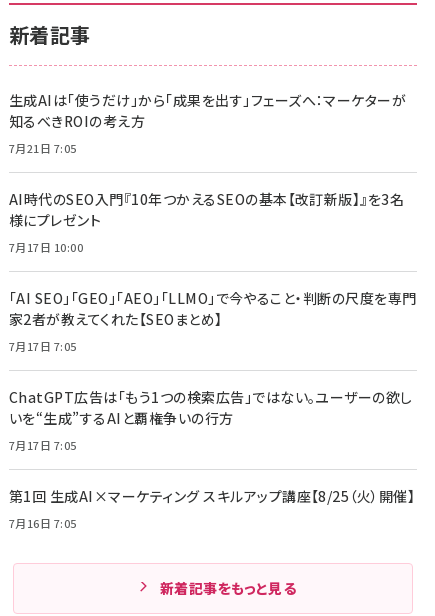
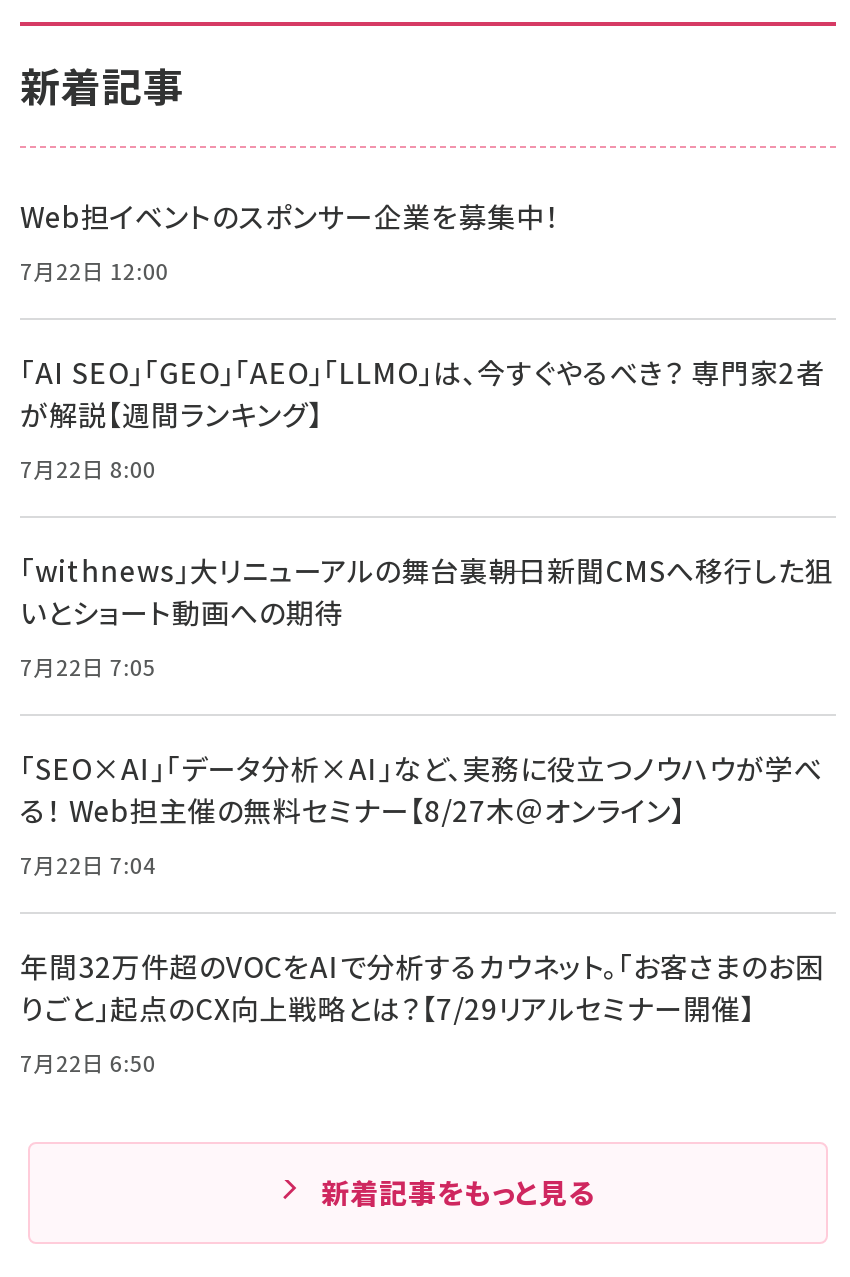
[9,90,406,156] 生成AIは「使うだけ」から「成果を出す」フェーズへ：マーケターが | 知るべきROIの考え方 | 7月21日 7:05 -> [20,196,560,286] Web担イベントのスポンサー企業を募集中！ | 7月22日 12:00
[9,189,404,255] AI時代のSEO入門『10年つかえるSEOの基本【改訂新版】』を3名 | 様にプレゼント | 7月17日 10:00 -> [20,352,824,484] 「AI SEO」「GEO」「AEO」「LLMO」は、今すぐやるべき？ 専門家2者 | が解説【週間ランキング】 | 7月22日 8:00
[9,288,417,354] 「AI SEO」「GEO」「AEO」「LLMO」で今やること・判断の尺度を専門 | 家2者が教えてくれた【SEOまとめ】 | 7月17日 7:05 -> [20,550,834,682] 「withnews」大リニューアルの舞台裏――朝日新聞CMSへ移行した狙 | いとショート動画への期待 | 7月22日 7:05
[9,387,413,453] ChatGPT広告は「もう1つの検索広告」ではない。ユーザーの欲し | いを“生成”するAIと覇権争いの行方 | 7月17日 7:05 -> [20,748,823,880] 「SEO×AI」「データ分析×AI」など、実務に役立つノウハウが学べ | る！ Web担主催の無料セミナー【8/27木＠オンライン】 | 7月22日 7:04
[9,486,415,531] 第1回 生成AI×マーケティング スキルアップ講座【8/25（火）開催】 | 7月16日 7:05 -> [20,946,824,1078] 年間32万件超のVOCをAIで分析するカウネット。「お客さまのお困 | りごと」起点のCX向上戦略とは？【7/29リアルセミナー開催】 | 7月22日 6:50

